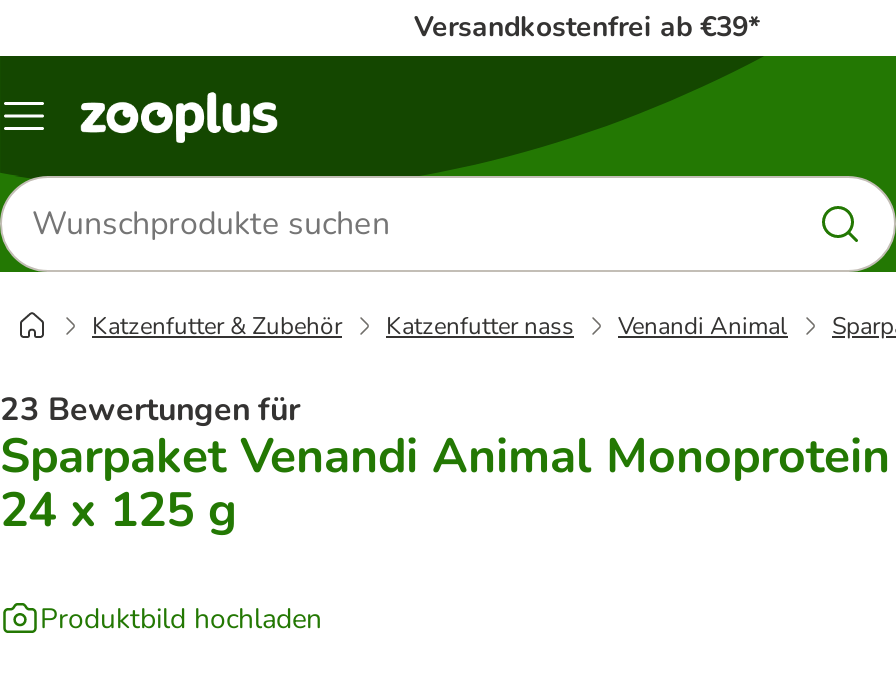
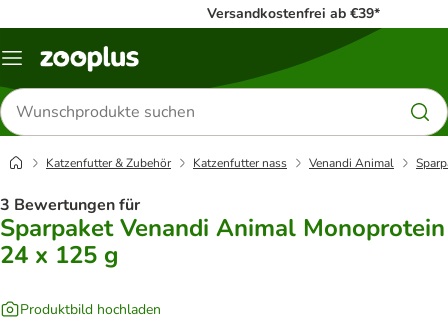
[0,388,300,432] 23 Bewertungen für -> [0,194,140,216] 3 Bewertungen für

